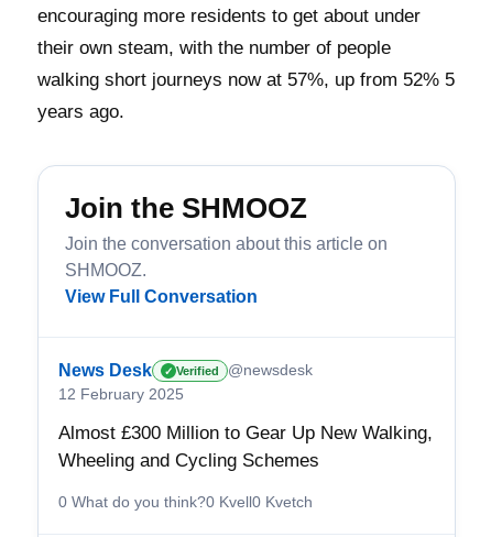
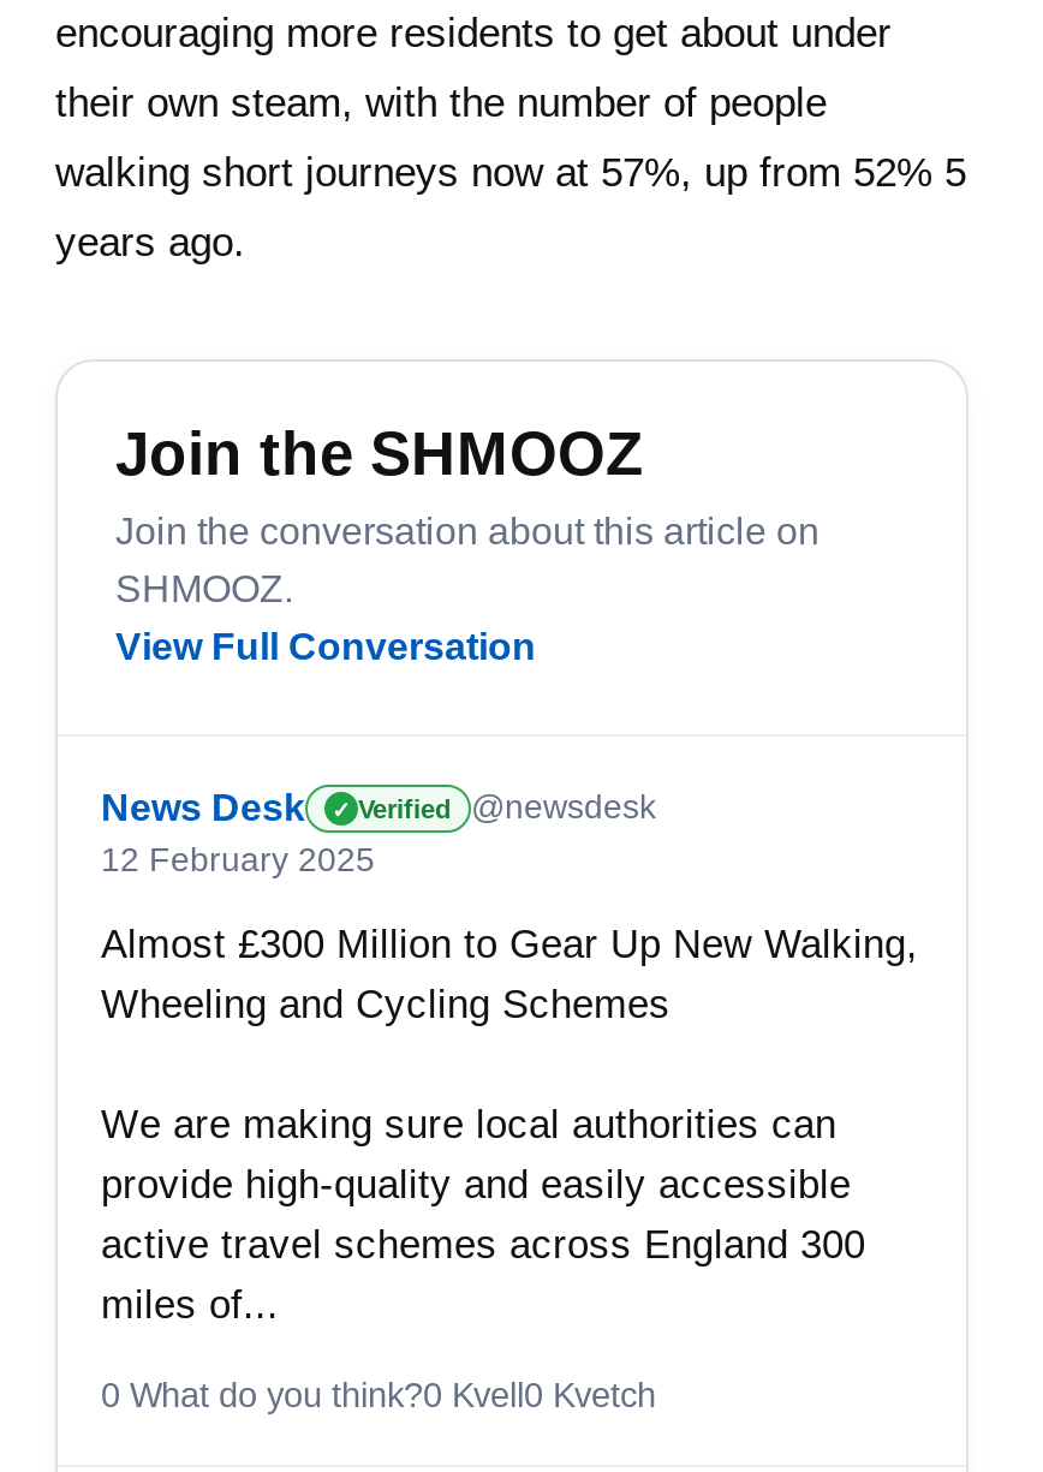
none -> [101,1103,865,1329] We are making sure local authorities can | provide high-quality and easily accessible | active travel schemes across England 300 | miles of...

